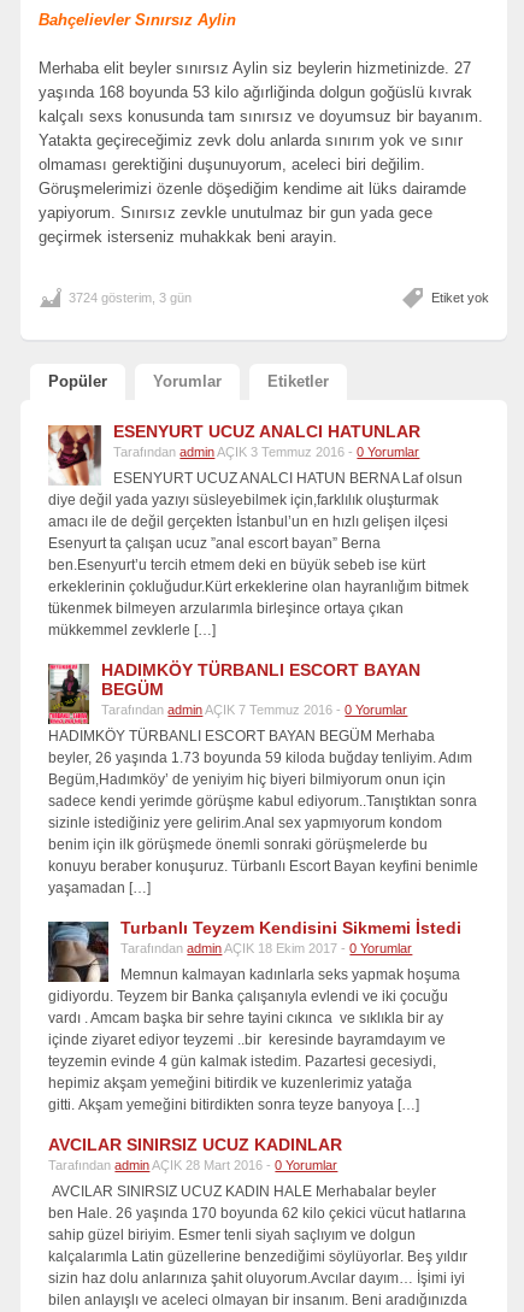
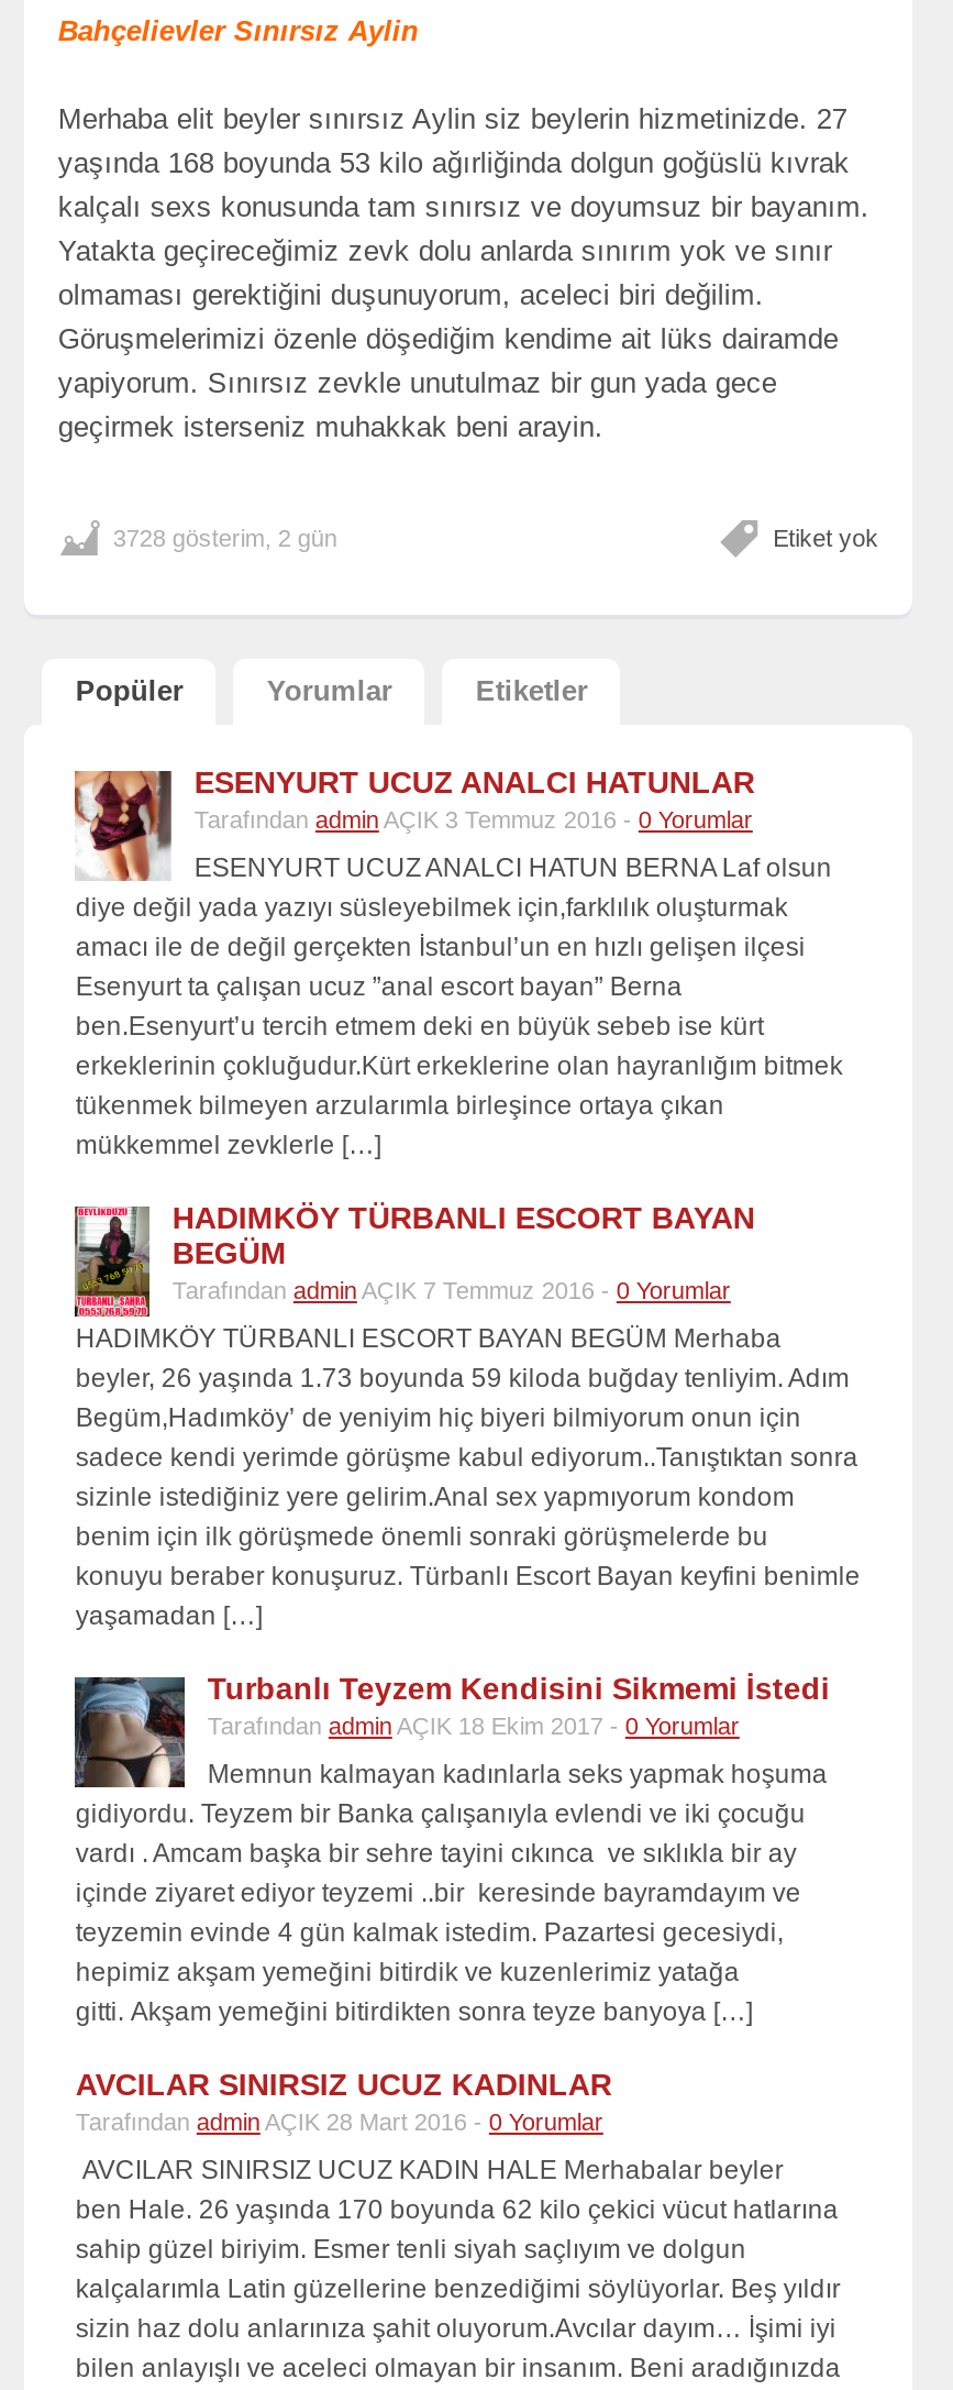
[69,290,192,305] 3724 gösterim, 3 gün -> [113,525,337,551] 3728 gösterim, 2 gün

